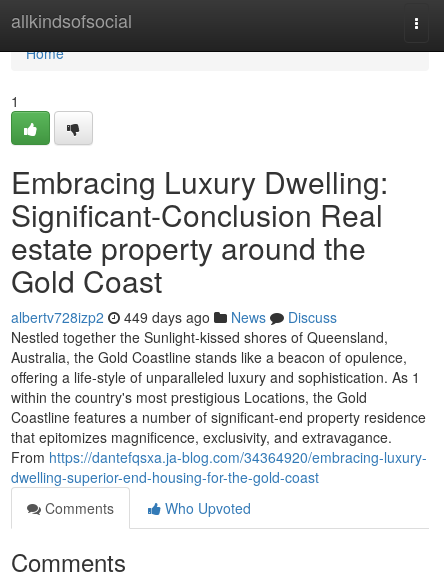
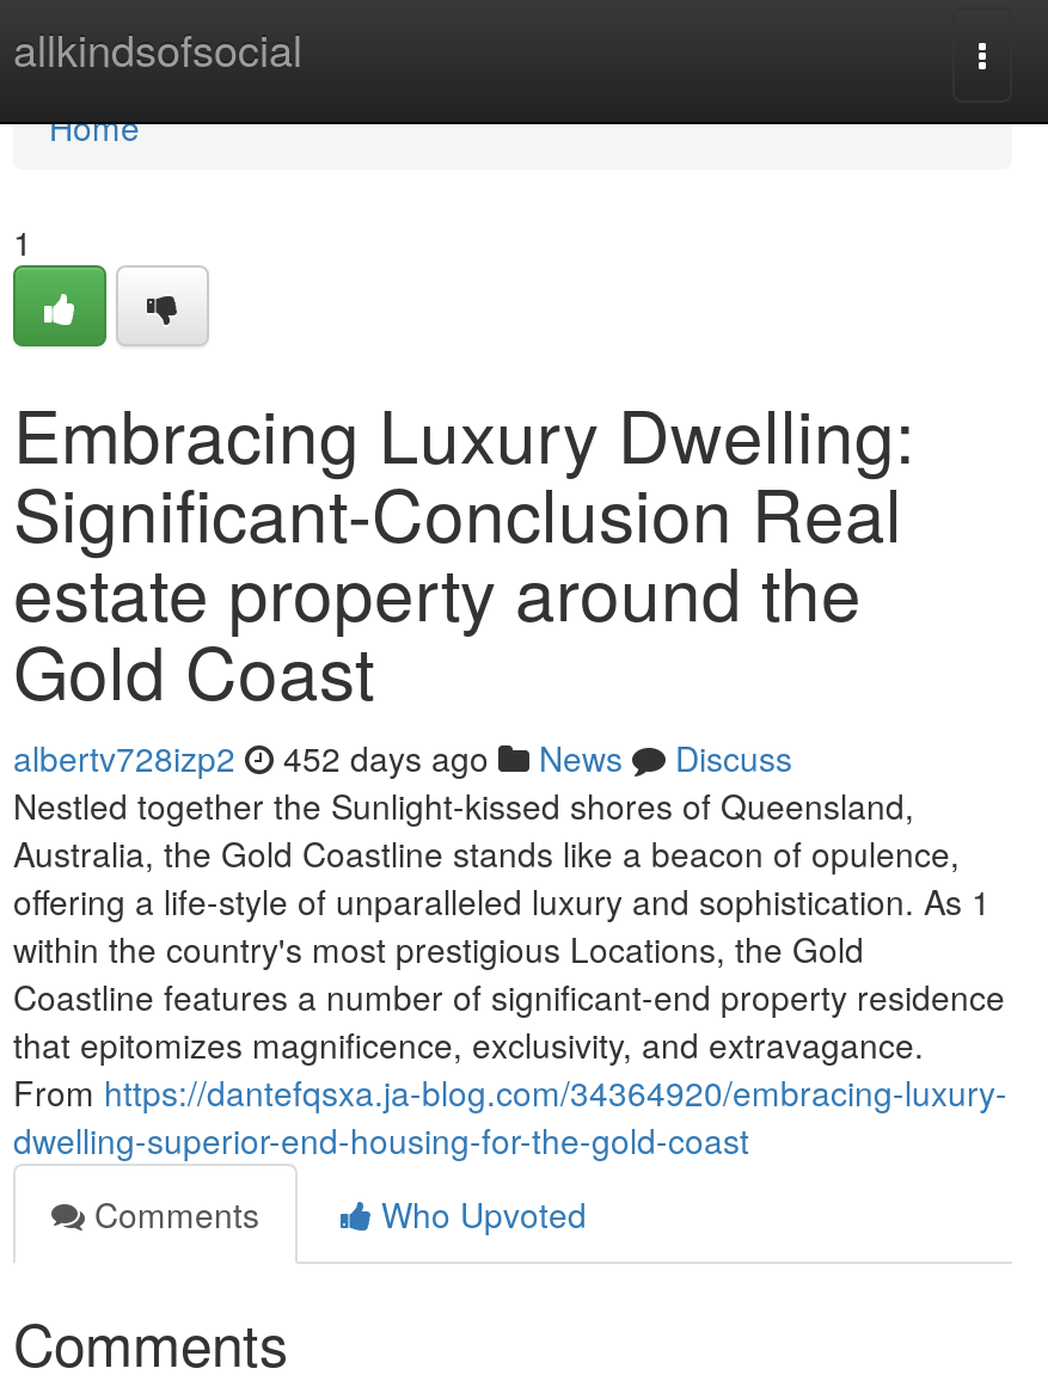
[11,307,337,327] albertv728izp2 449 days ago News Discuss -> [13,734,792,781] albertv728izp2 452 days ago News Discuss

